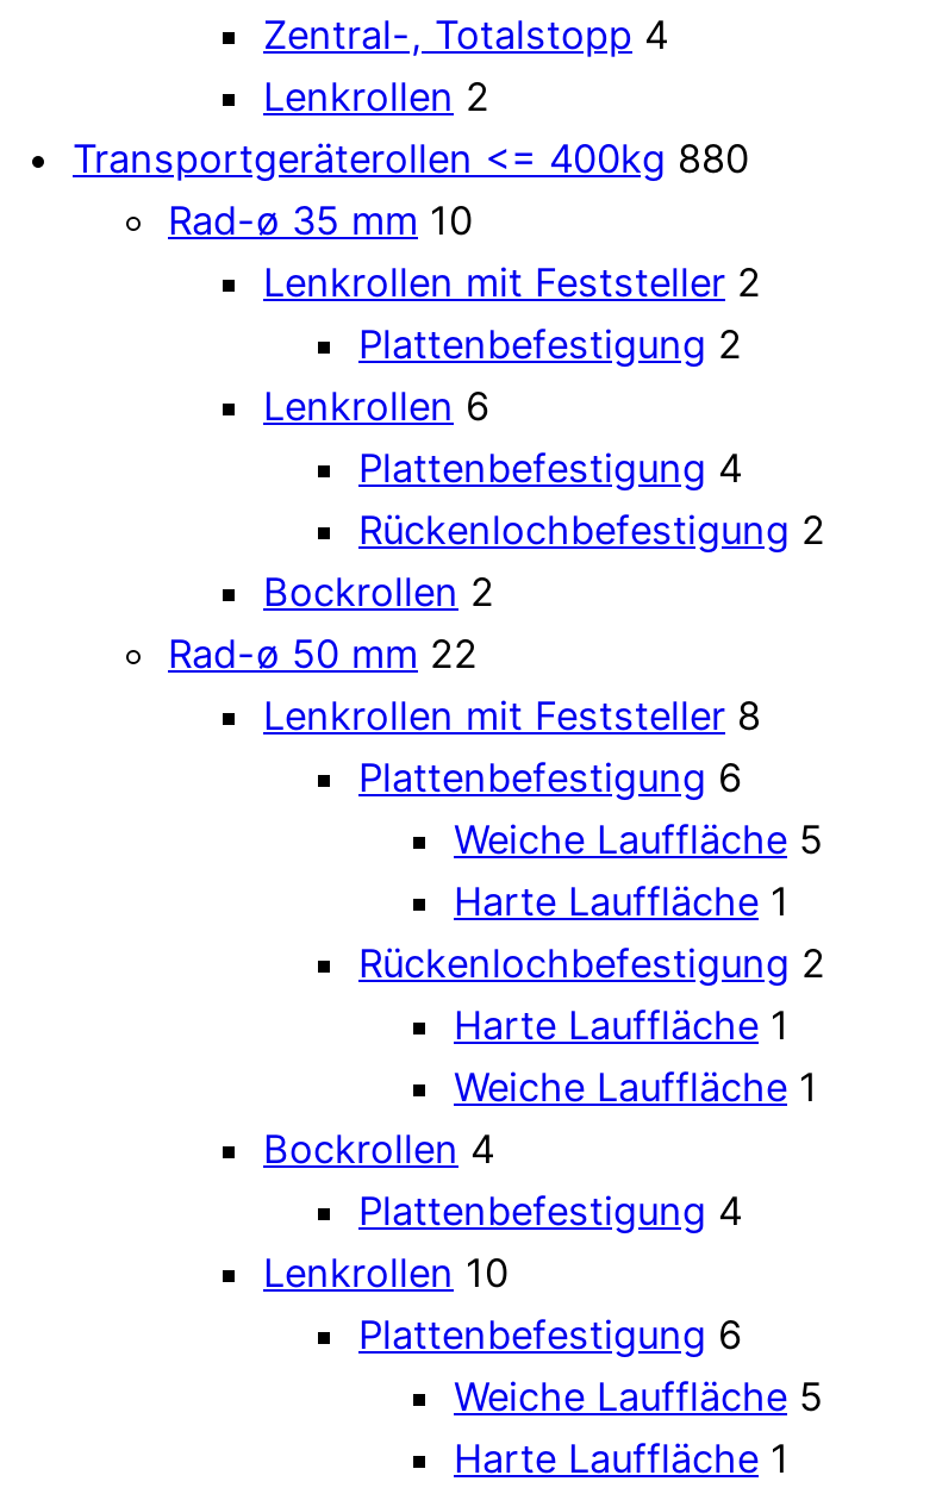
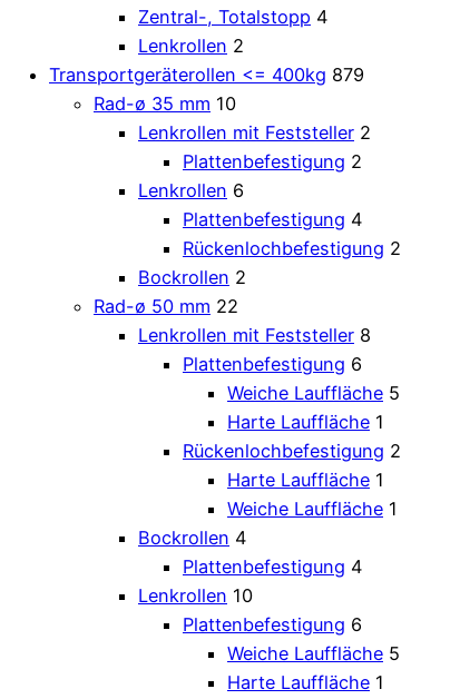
[73,135,749,182] Transportgeräterollen <= 400kg 880 -> [49,64,364,86] Transportgeräterollen <= 400kg 879

